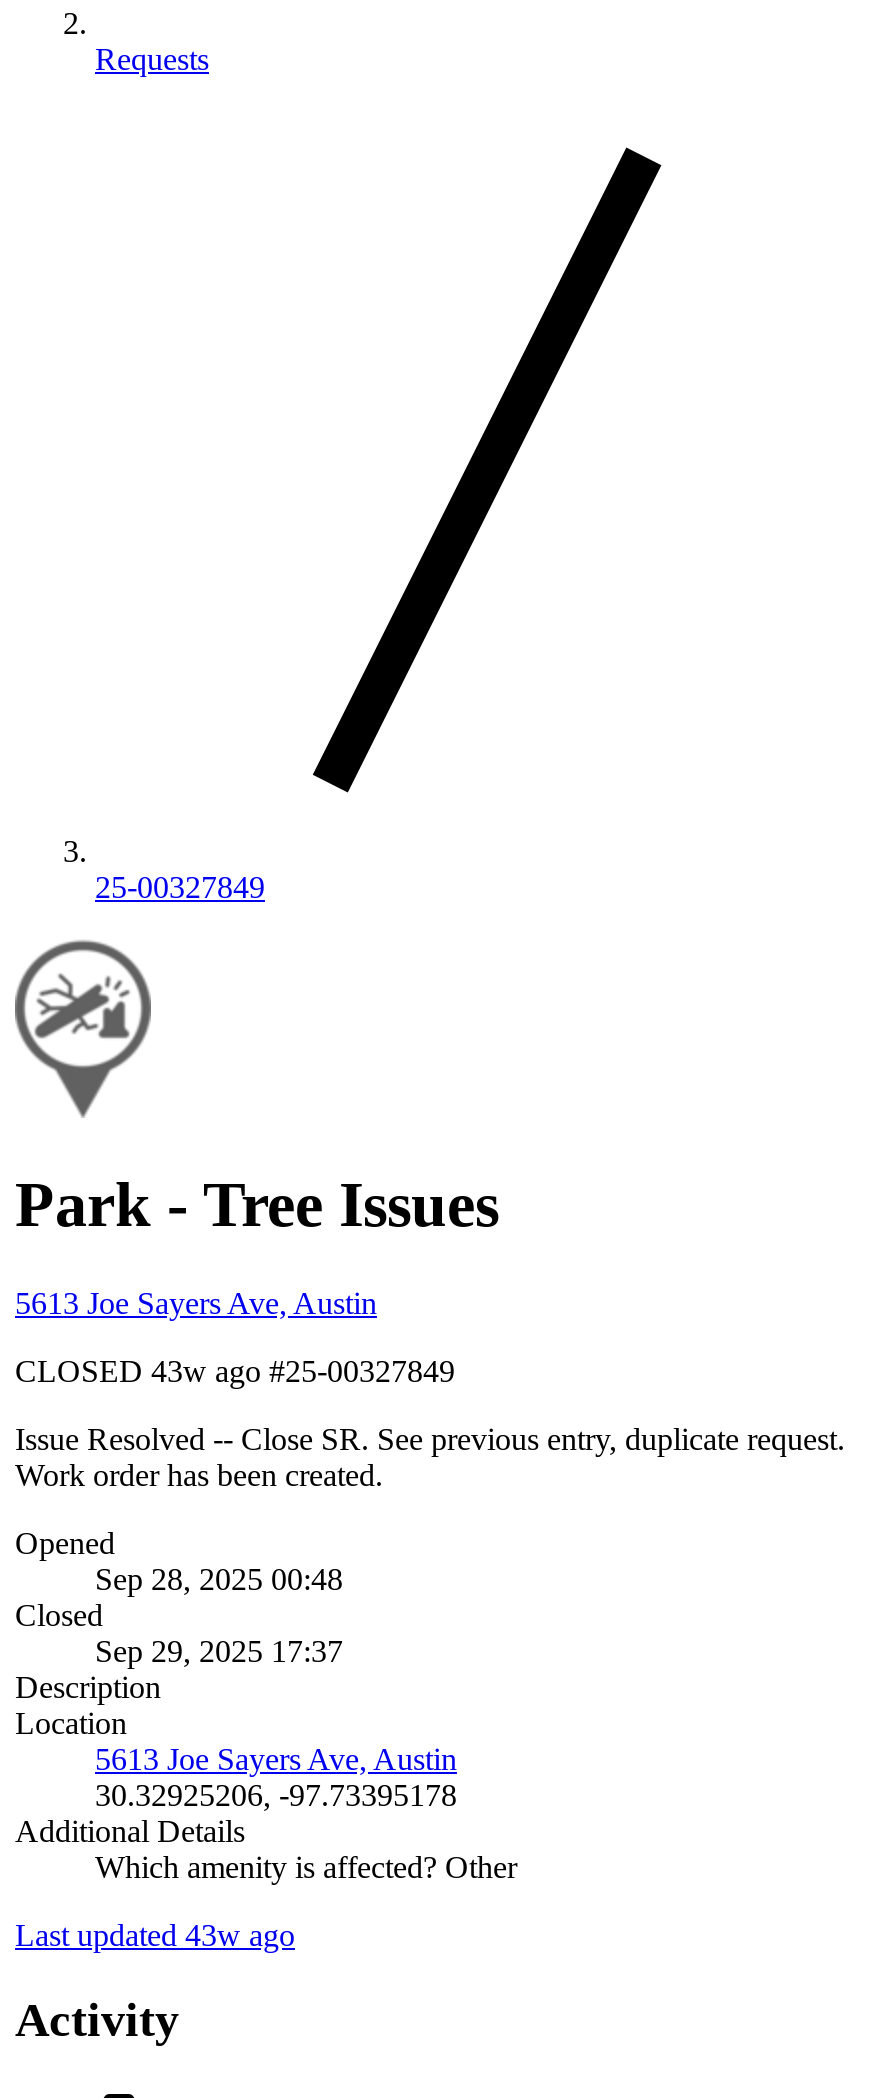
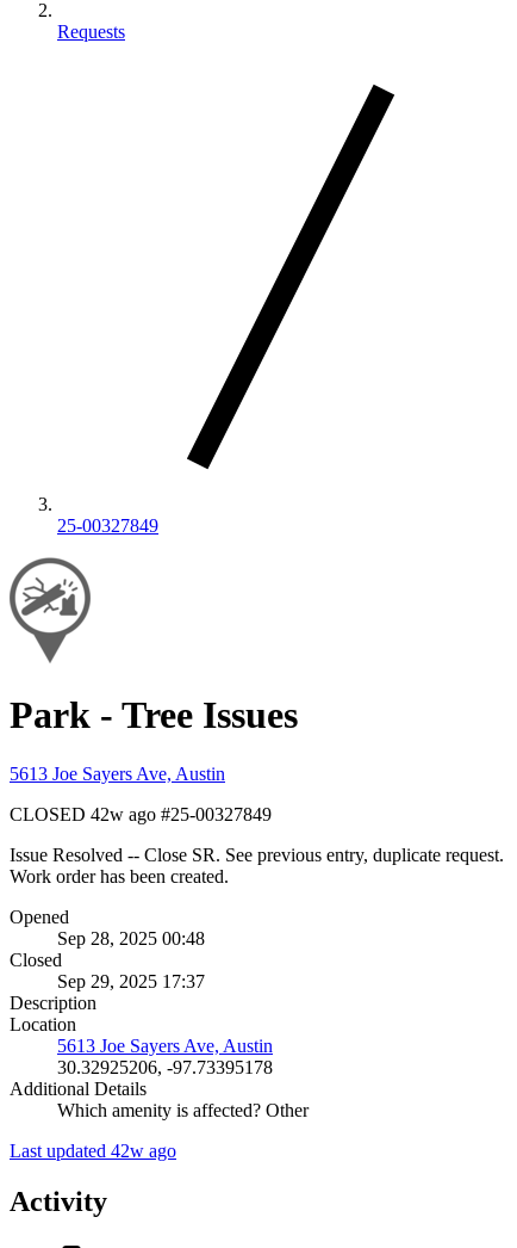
[15,1354,455,1388] CLOSED 43w ago #25-00327849 -> [10,804,272,824] CLOSED 42w ago #25-00327849
[15,1918,295,1952] Last updated 43w ago -> [10,1141,176,1161] Last updated 42w ago

